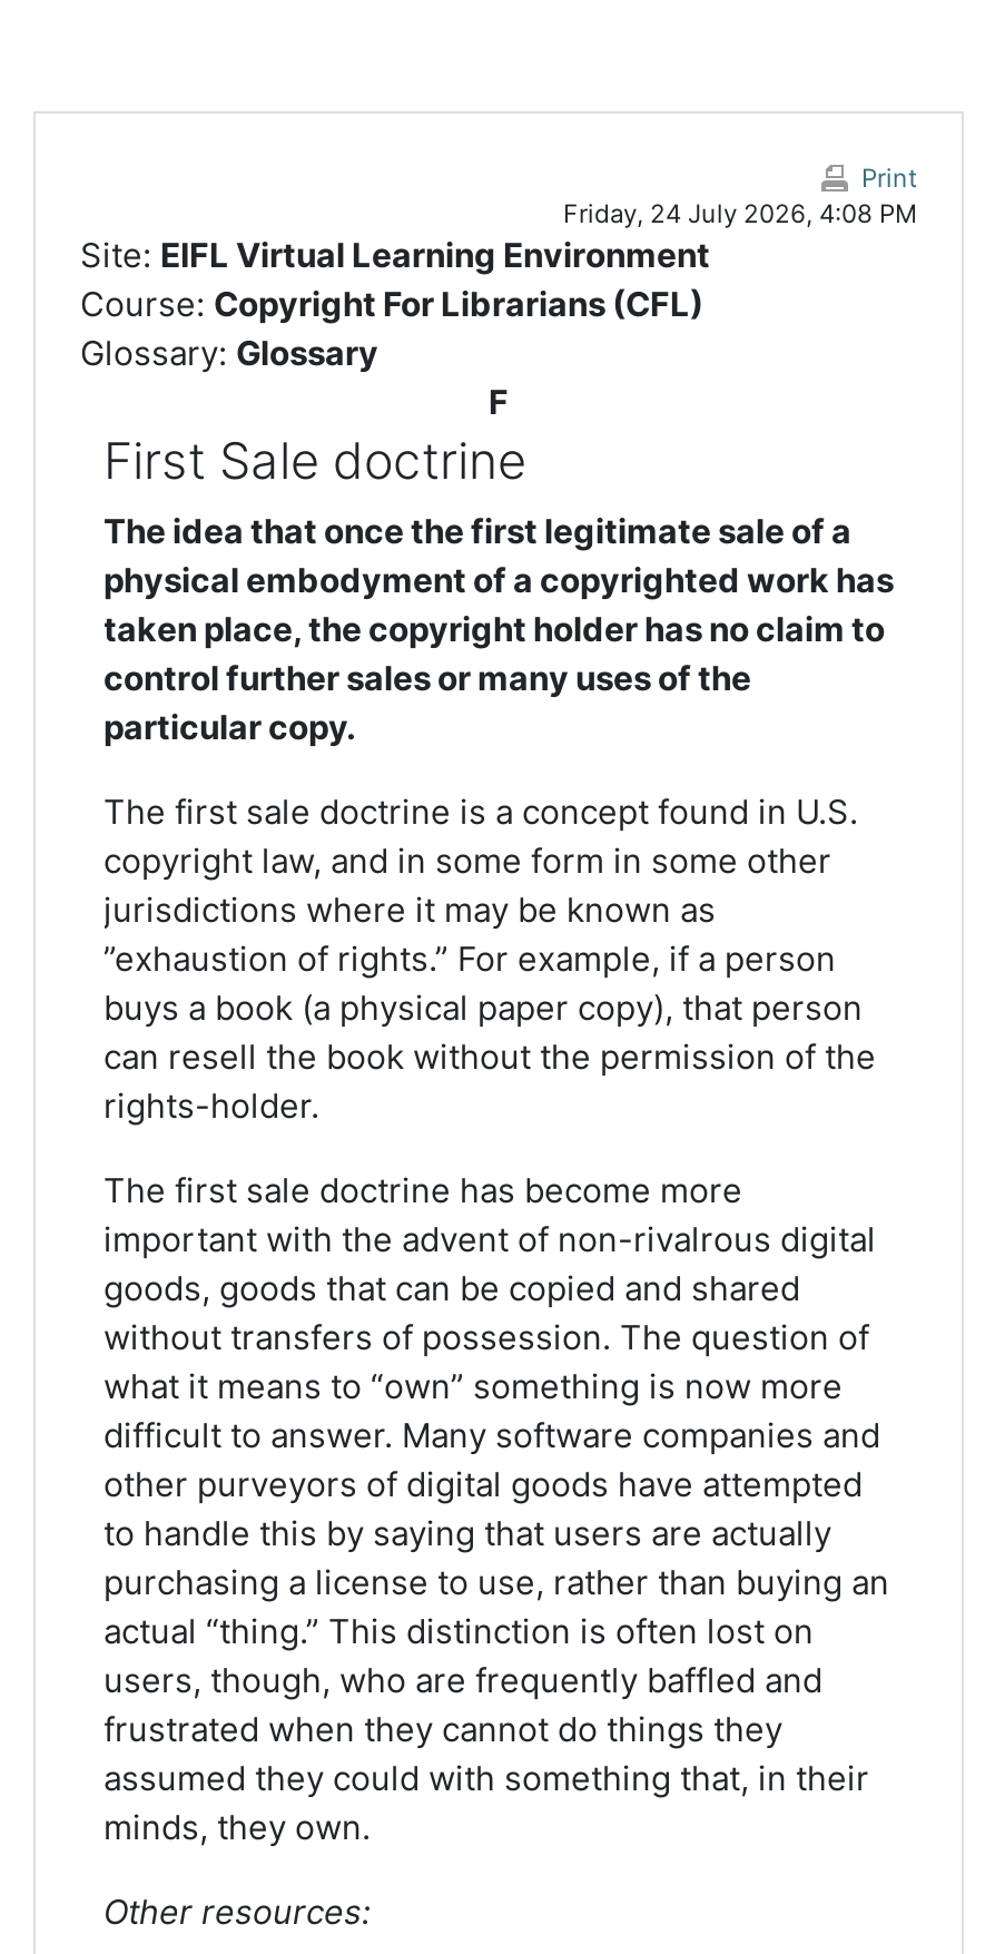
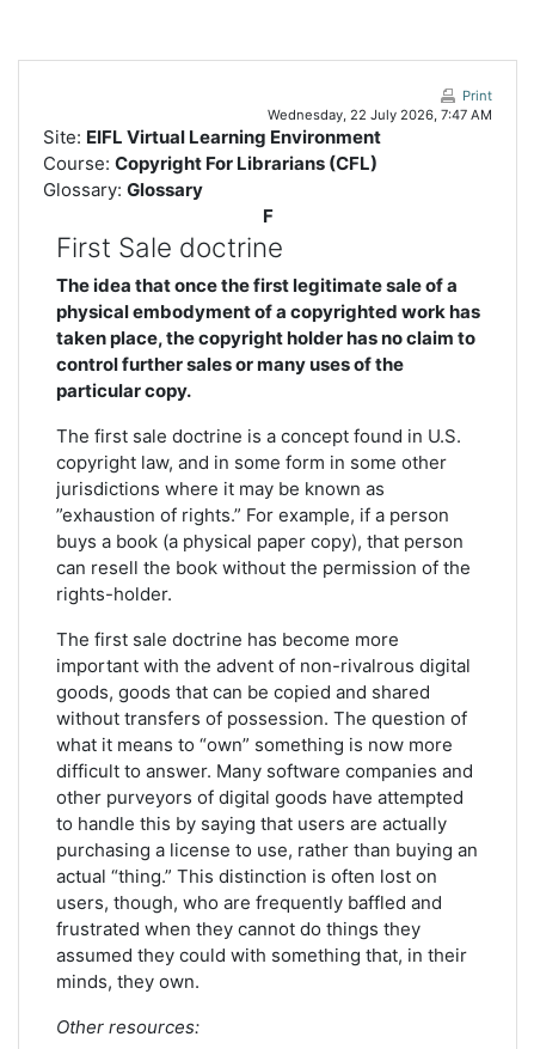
[563,198,917,229] Friday, 24 July 2026, 4:08 PM -> [268,106,492,123] Wednesday, 22 July 2026, 7:47 AM

